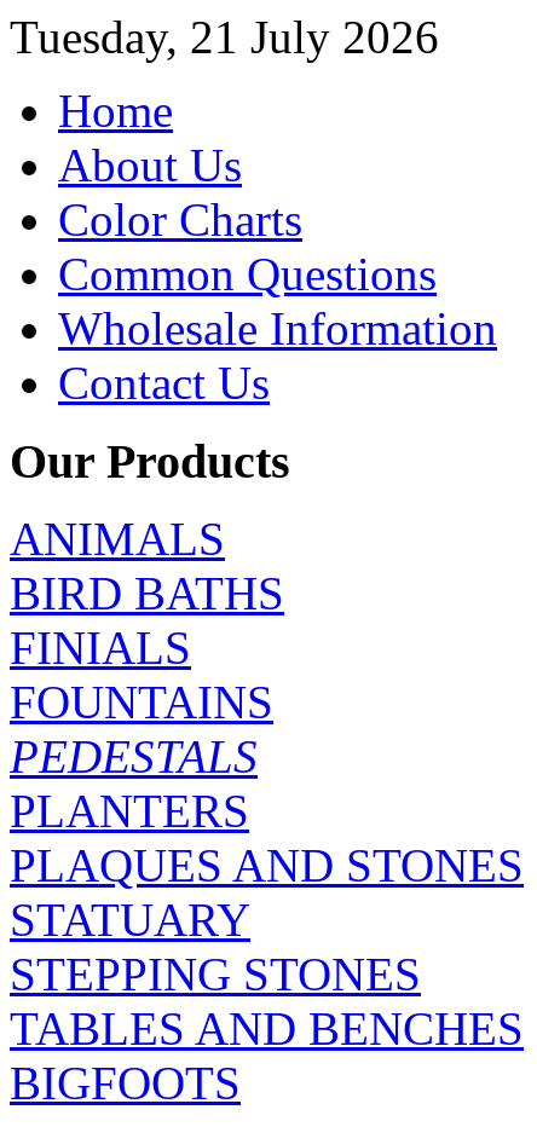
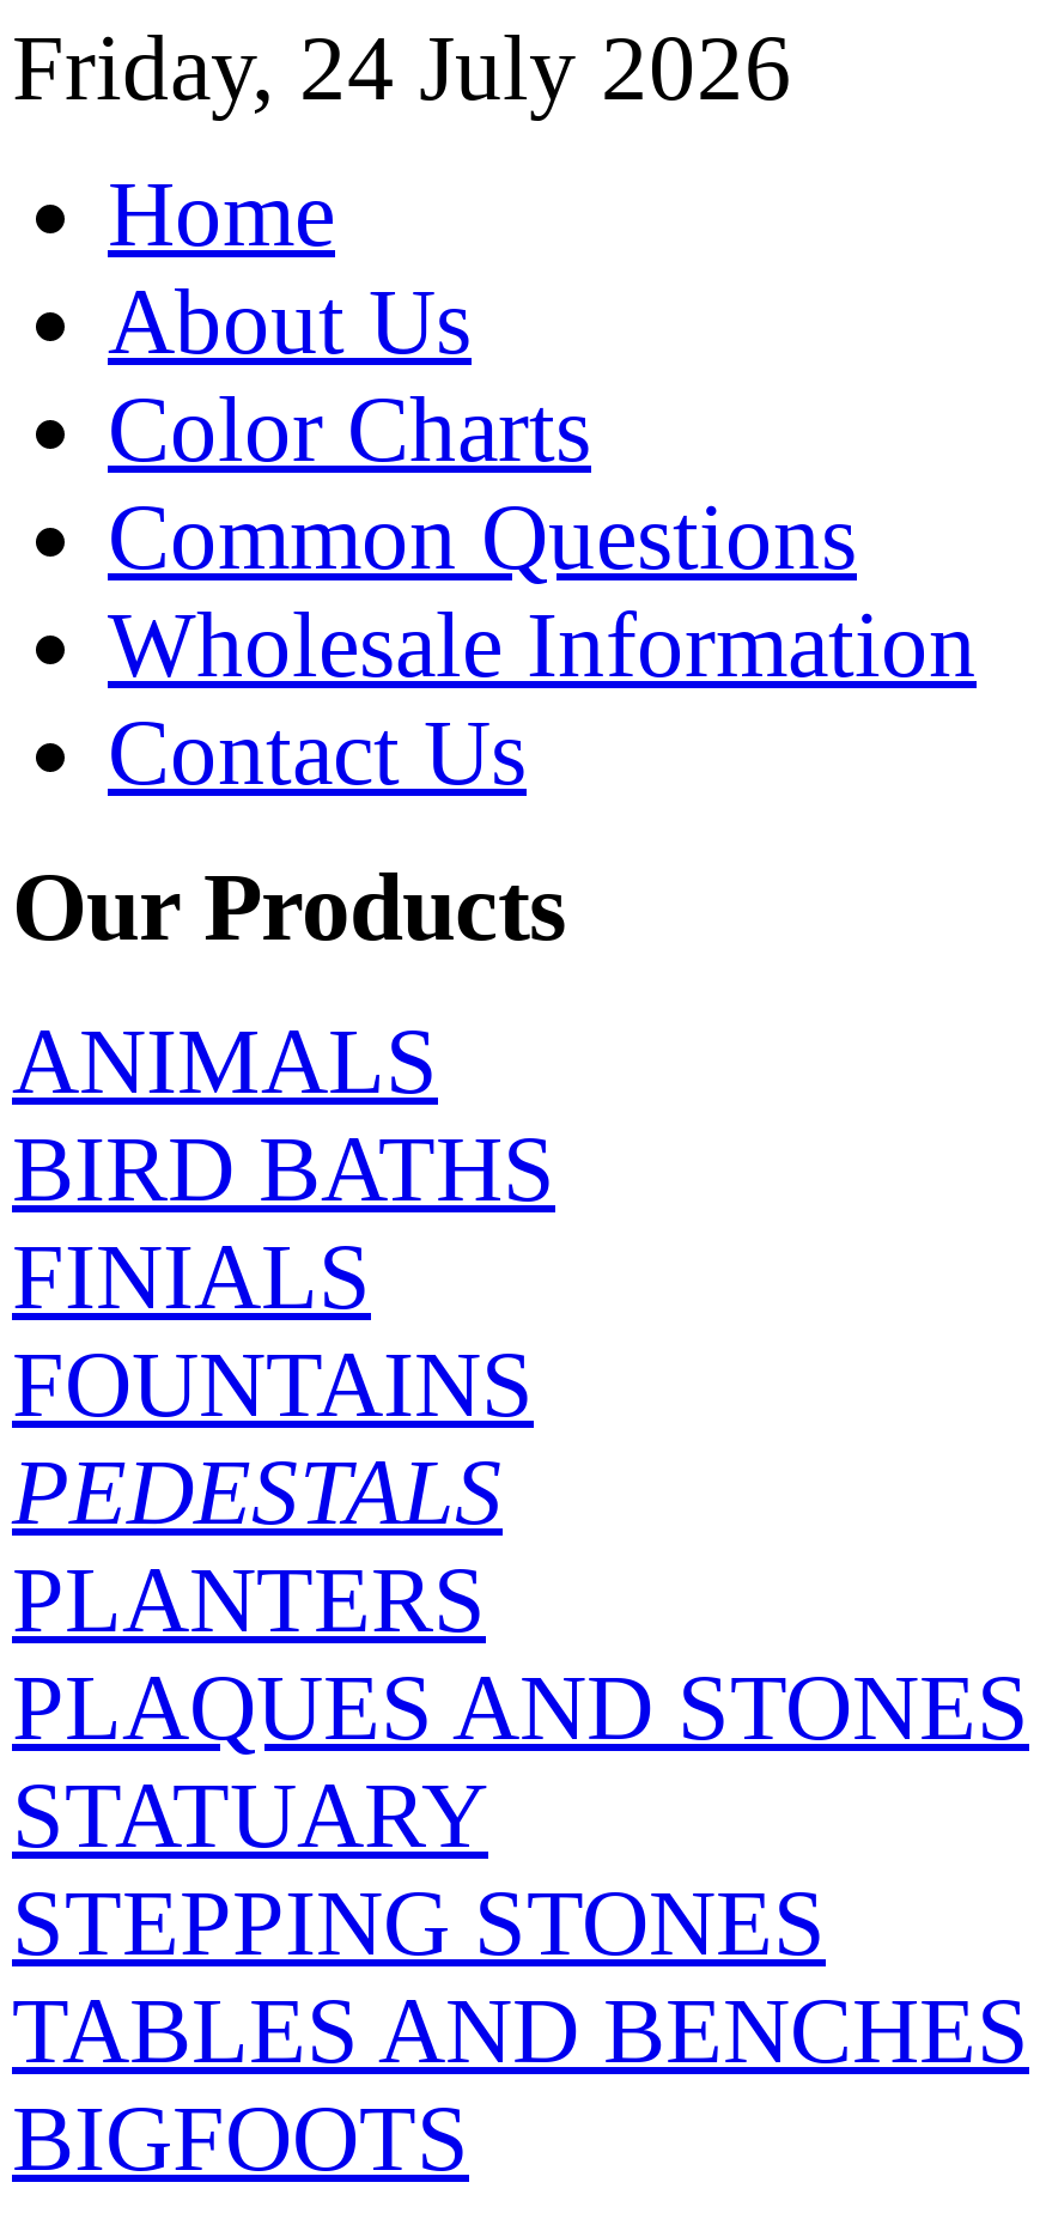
[10,11,439,63] Tuesday, 21 July 2026 -> [12,16,792,118] Friday, 24 July 2026

